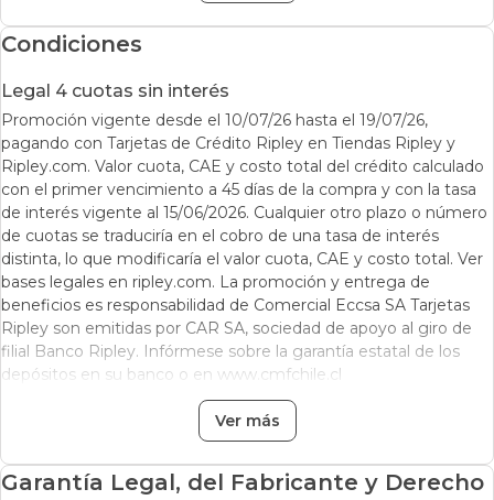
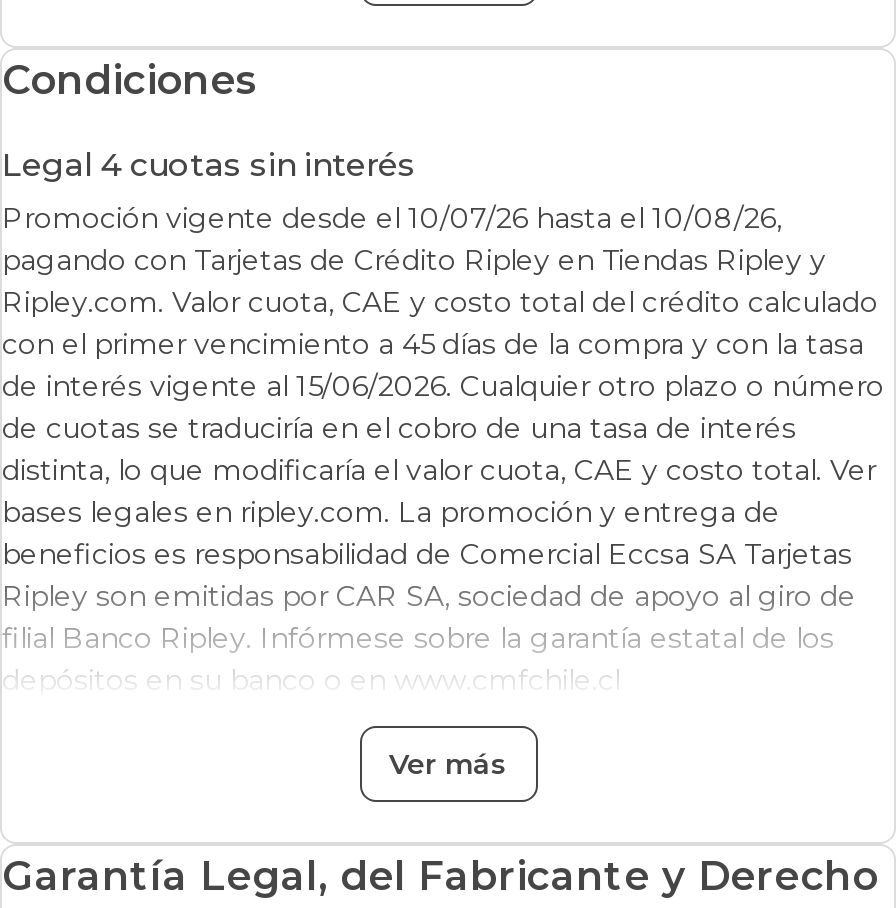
[1,110,428,130] Promoción vigente desde el 10/07/26 hasta el 19/07/26, -> [2,200,782,236] Promoción vigente desde el 10/07/26 hasta el 10/08/26,

